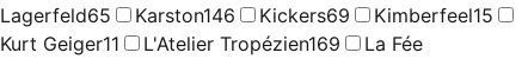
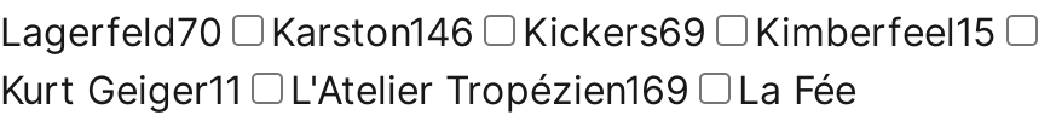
[0,3,493,27] Lagerfeld65 Karston146 Kickers69 Kimberfeel15 -> [0,7,997,55] Lagerfeld70 Karston146 Kickers69 Kimberfeel15

